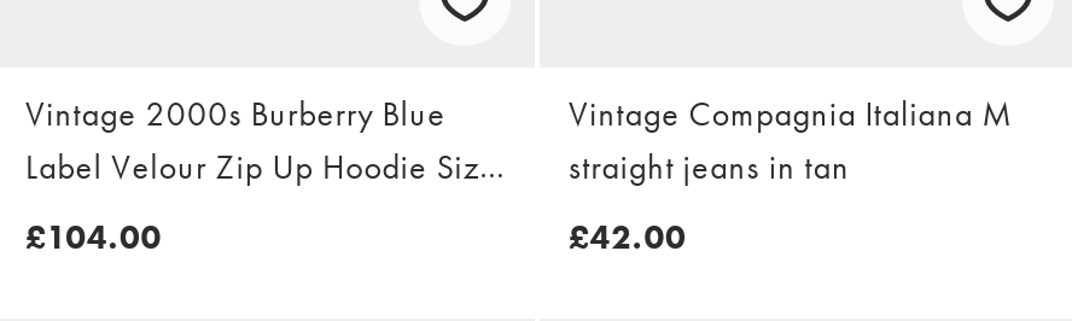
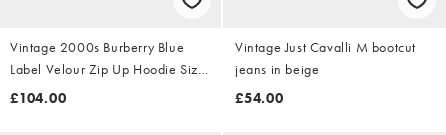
[569,91,1012,187] Vintage Compagnia Italiana M | straight jeans in tan -> [235,37,416,77] Vintage Just Cavalli M bootcut | jeans in beige
[569,214,686,257] £42.00 -> [235,88,284,106] £54.00

